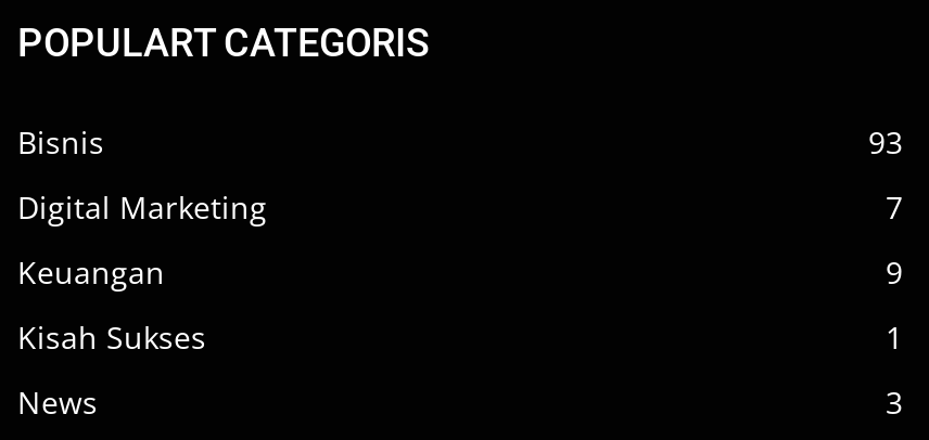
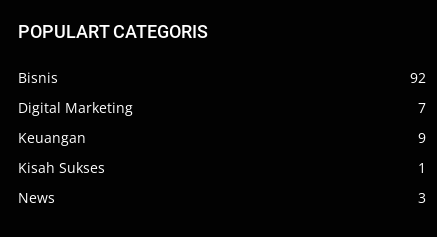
[868,122,903,163] 93 -> [410,68,426,87] 92

